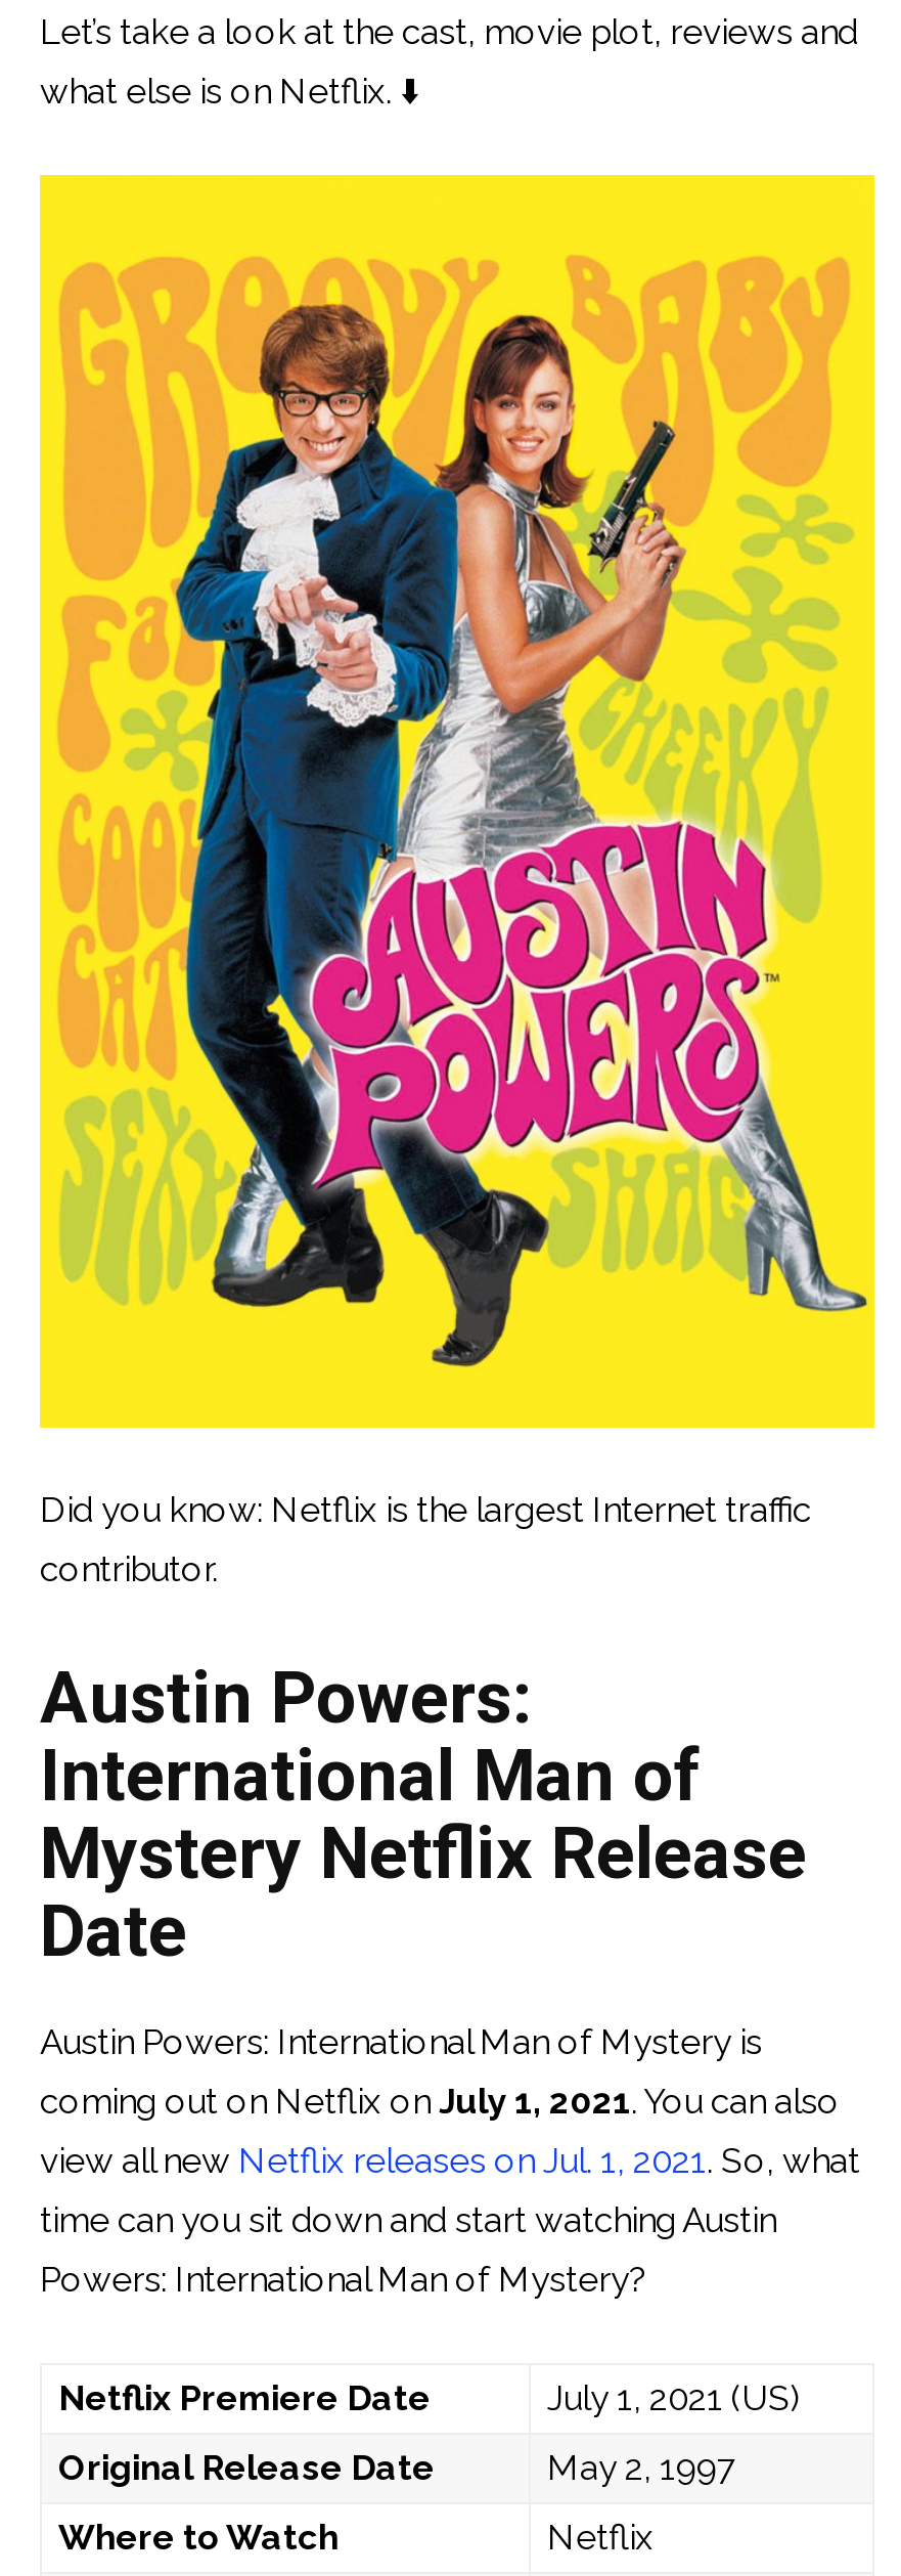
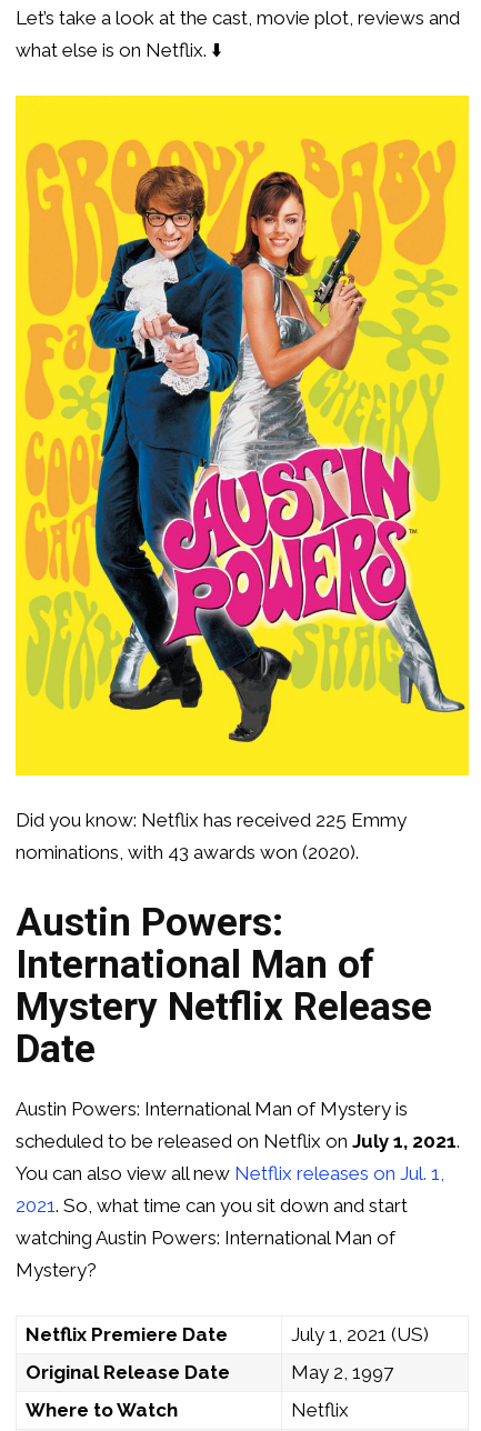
[40,1489,811,1589] Did you know: Netflix is the largest Internet traffic | contributor. -> [16,809,407,863] Did you know: Netflix has received 225 Emmy | nominations, with 43 awards won (2020).
[40,2081,860,2300] coming out on Netflix on July 1, 2021. You can also | view all new Netflix releases on Jul. 1, 2021. So, what | time can you sit down and start watching Austin | Powers: International Man of Mystery? -> [16,1130,460,1281] scheduled to be released on Netflix on July 1, 2021. | You can also view all new Netflix releases on Jul. 1, | 2021. So, what time can you sit down and start | watching Austin Powers: International Man of | Mystery?

